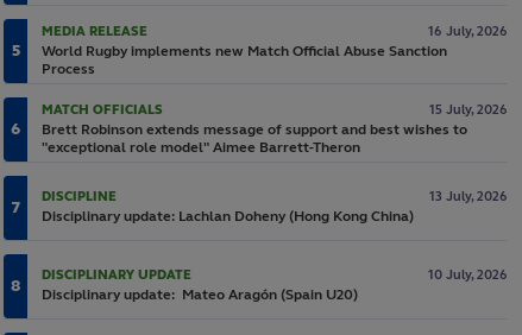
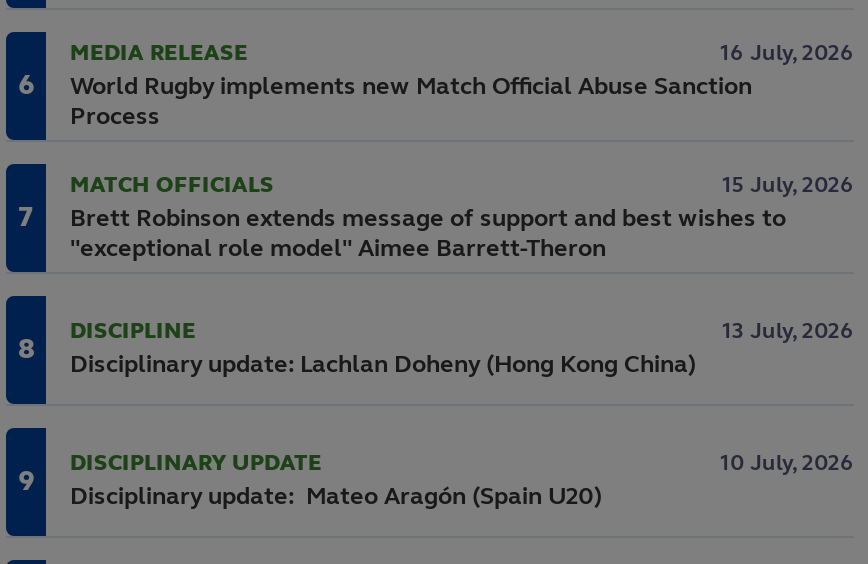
[11,40,447,61] 5 World Rugby implements new Match Official Abuse Sanction -> [18,68,752,102] 6 World Rugby implements new Match Official Abuse Sanction
[11,119,467,139] 6 Brett Robinson extends message of support and best wishes to -> [19,200,786,234] 7 Brett Robinson extends message of support and best wishes to
[11,197,414,225] 7 Disciplinary update: Lachlan Doheny (Hong Kong China) -> [18,332,696,378] 8 Disciplinary update: Lachlan Doheny (Hong Kong China)
[11,276,358,303] 8 Disciplinary update: Mateo Aragón (Spain U20) -> [18,464,602,510] 9 Disciplinary update: Mateo Aragón (Spain U20)

